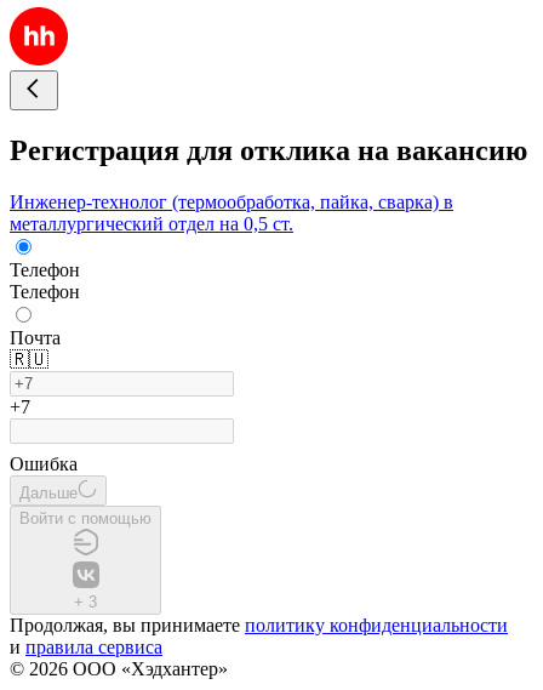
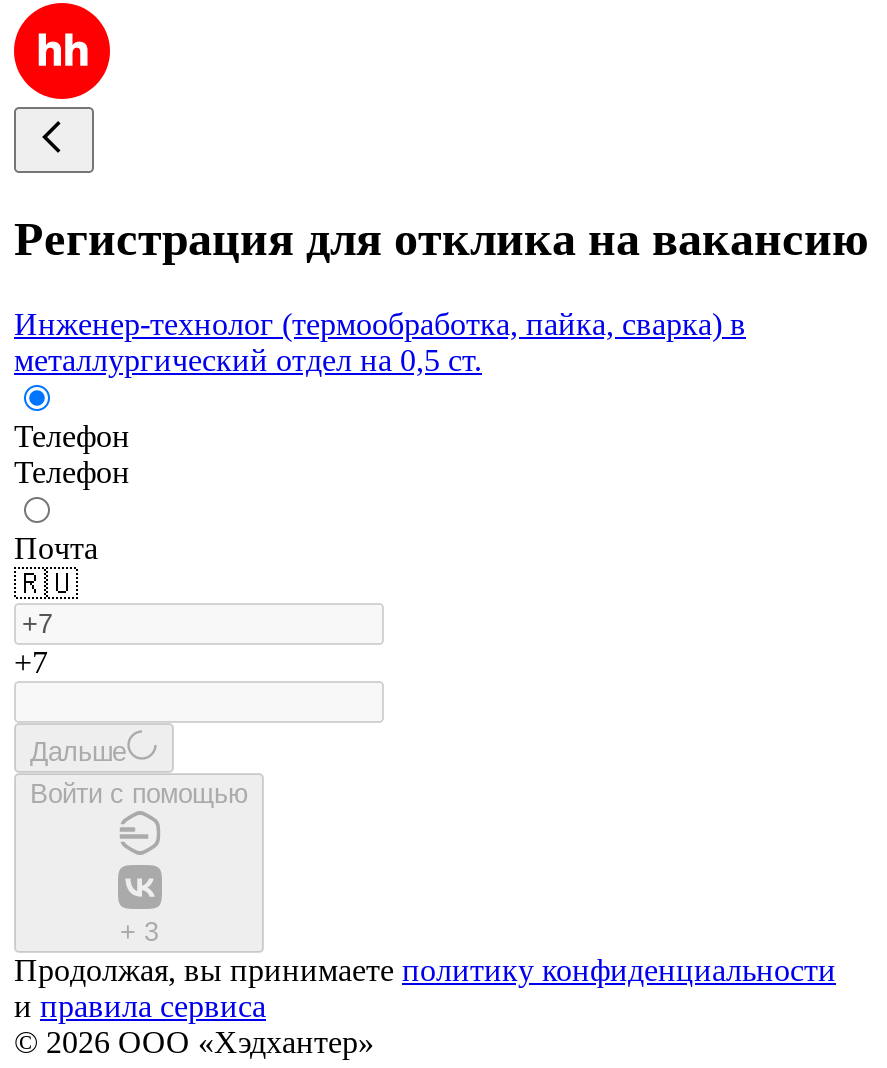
[10,453,78,474] Ошибка -> none

